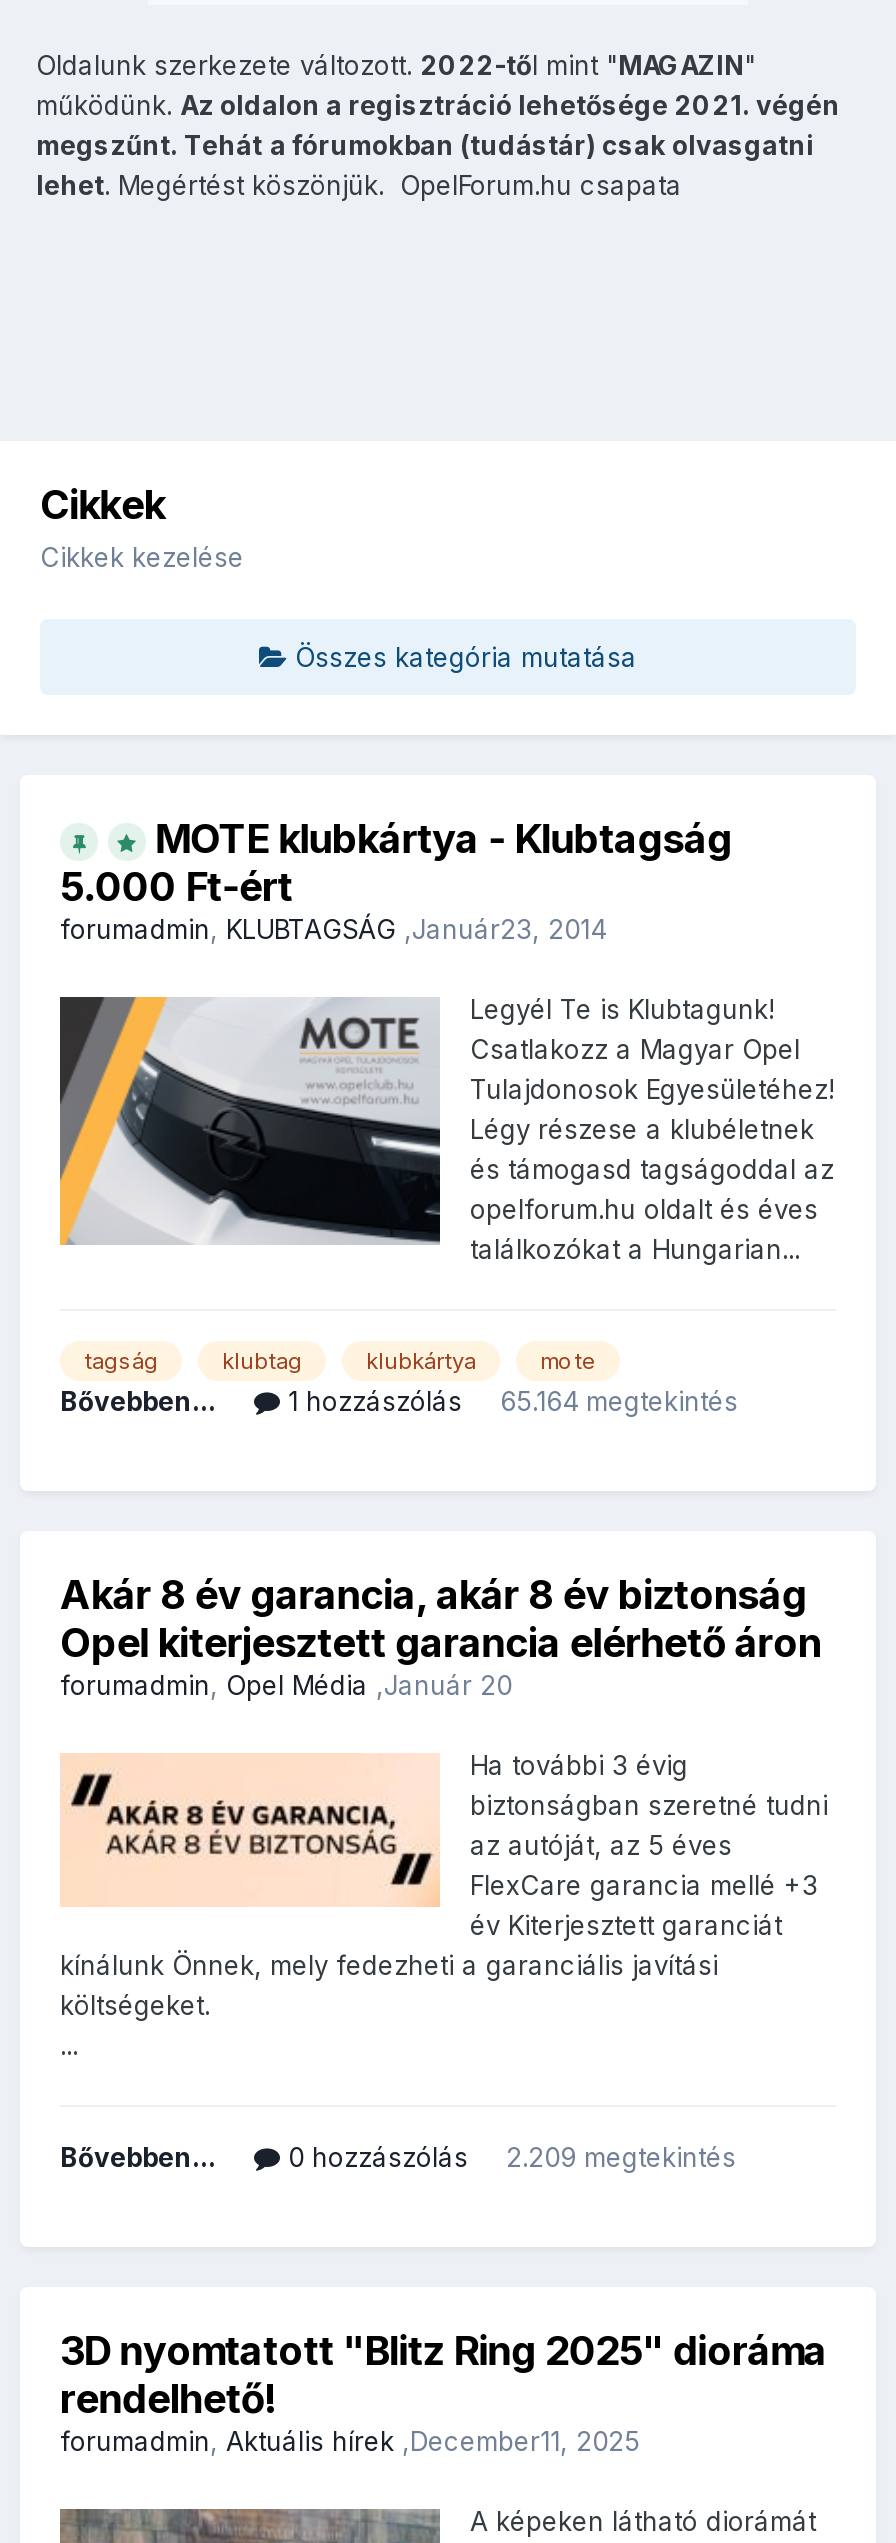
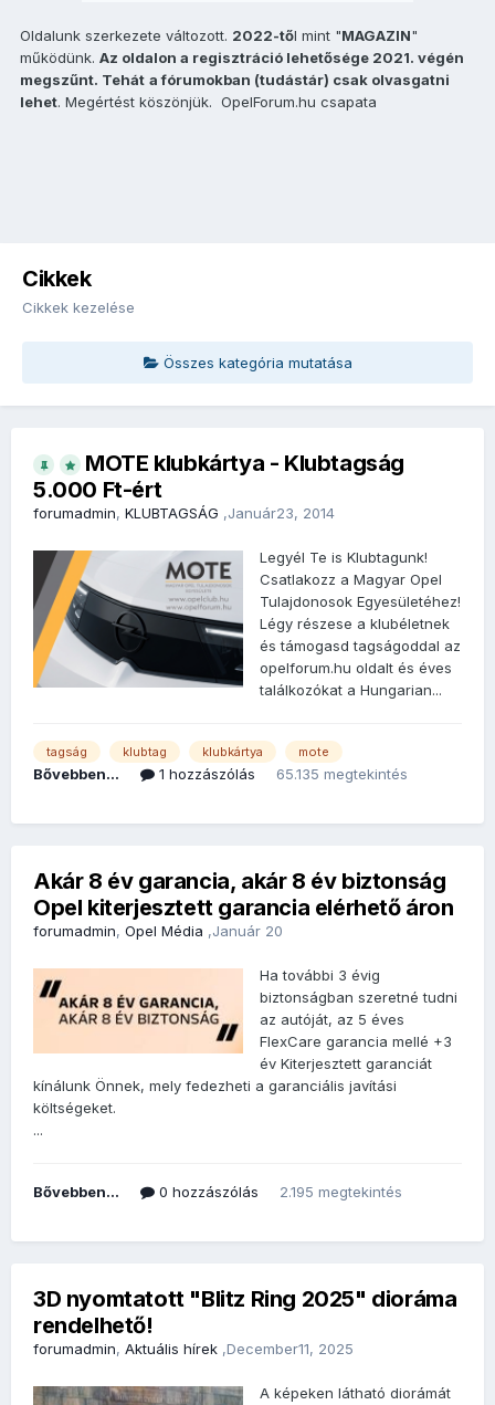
[60,1385,738,1417] Bővebben... 1 hozzászólás 65.164 megtekintés -> [33,765,408,783] Bővebben... 1 hozzászólás 65.135 megtekintés
[506,2141,736,2173] 2.209 megtekintés -> [280,1183,402,1201] 2.195 megtekintés

